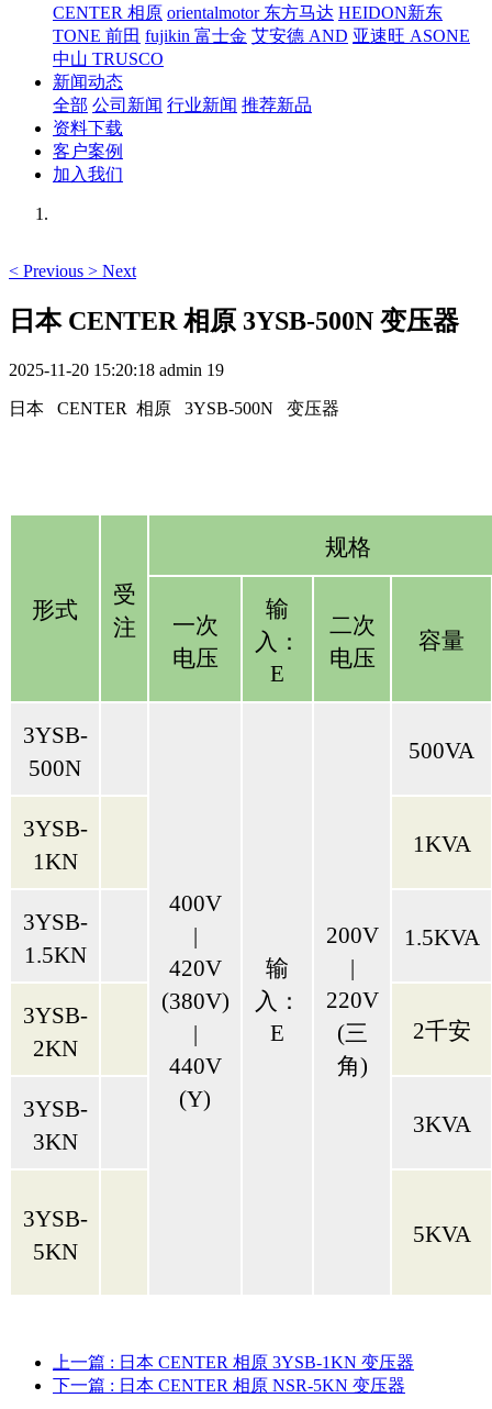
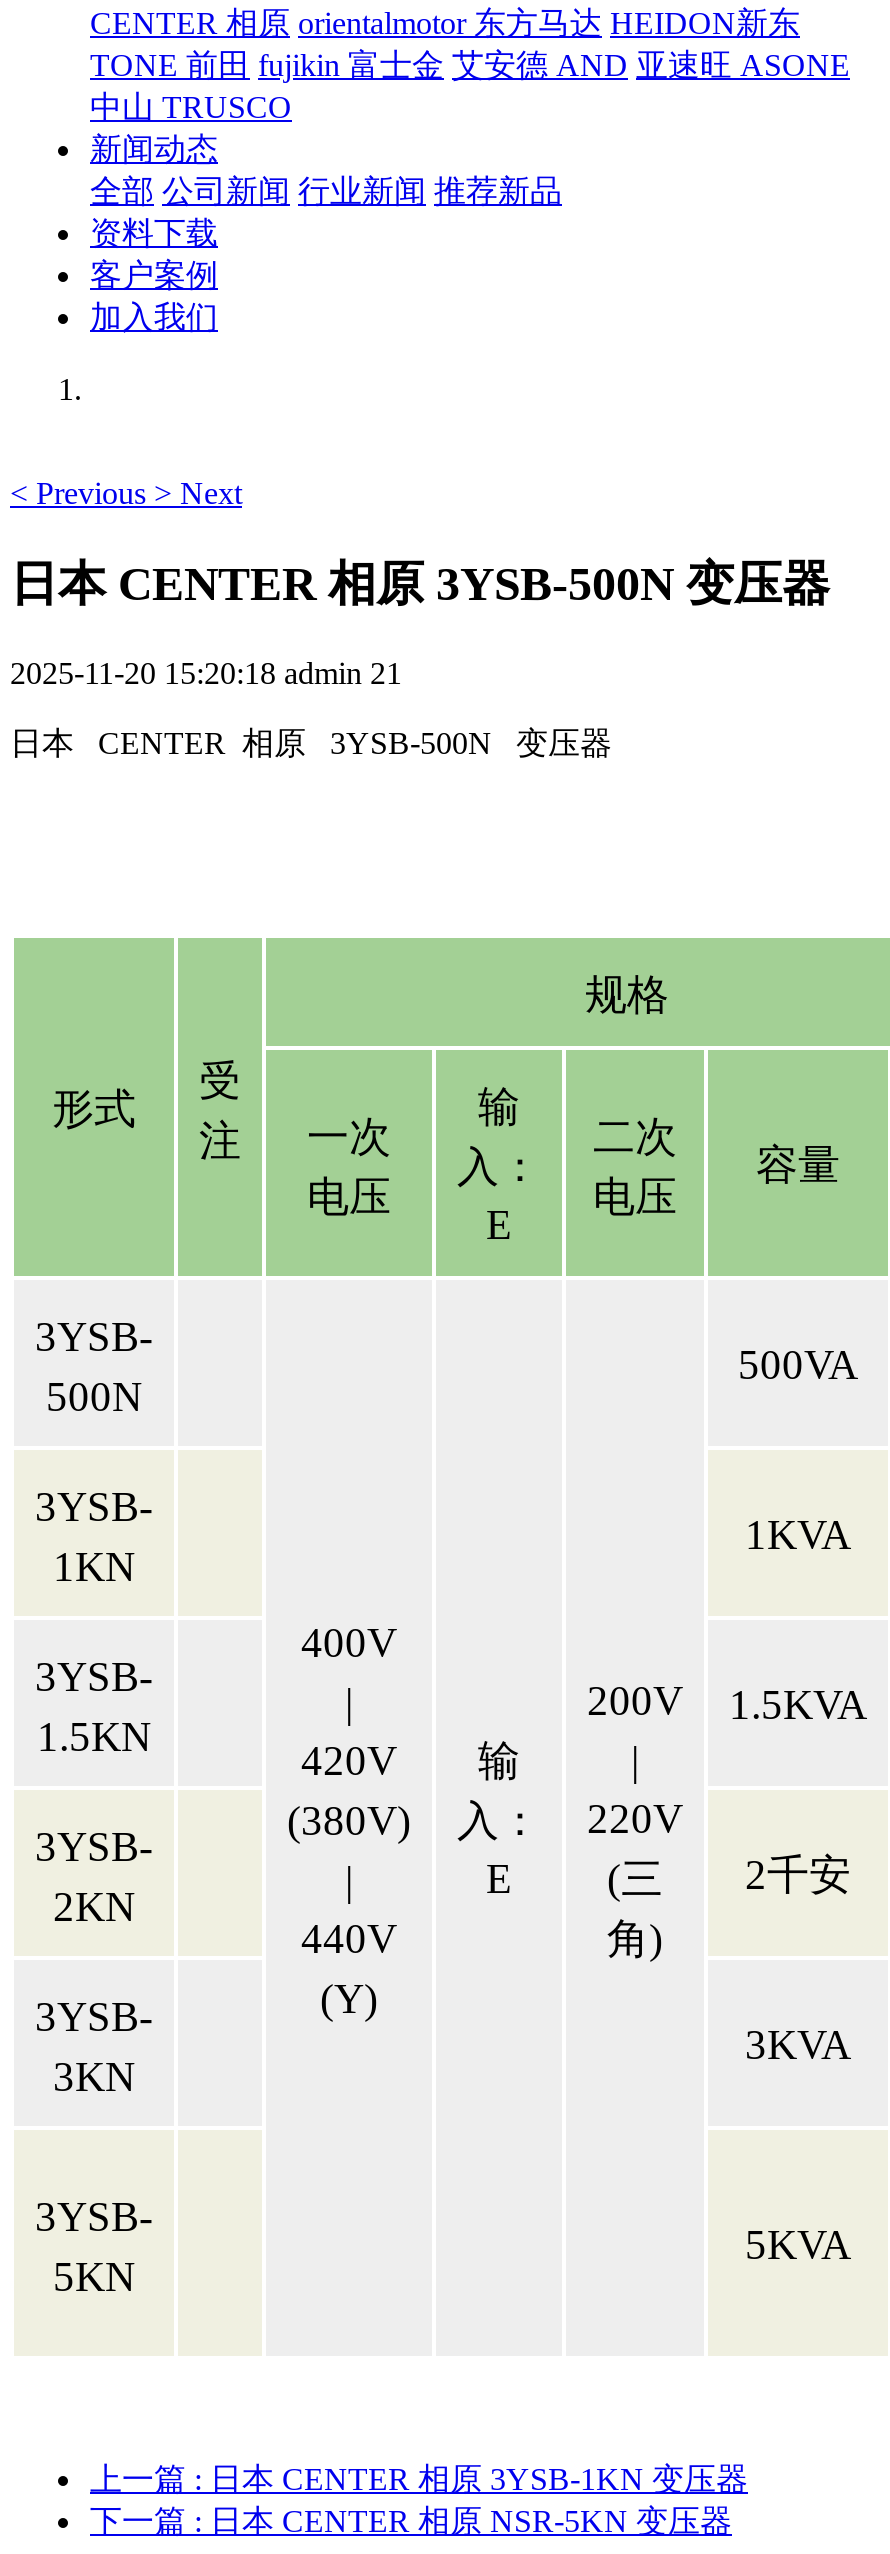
[9,360,224,379] 2025-11-20 15:20:18 admin 19 -> [10,656,402,690] 2025-11-20 15:20:18 admin 21

